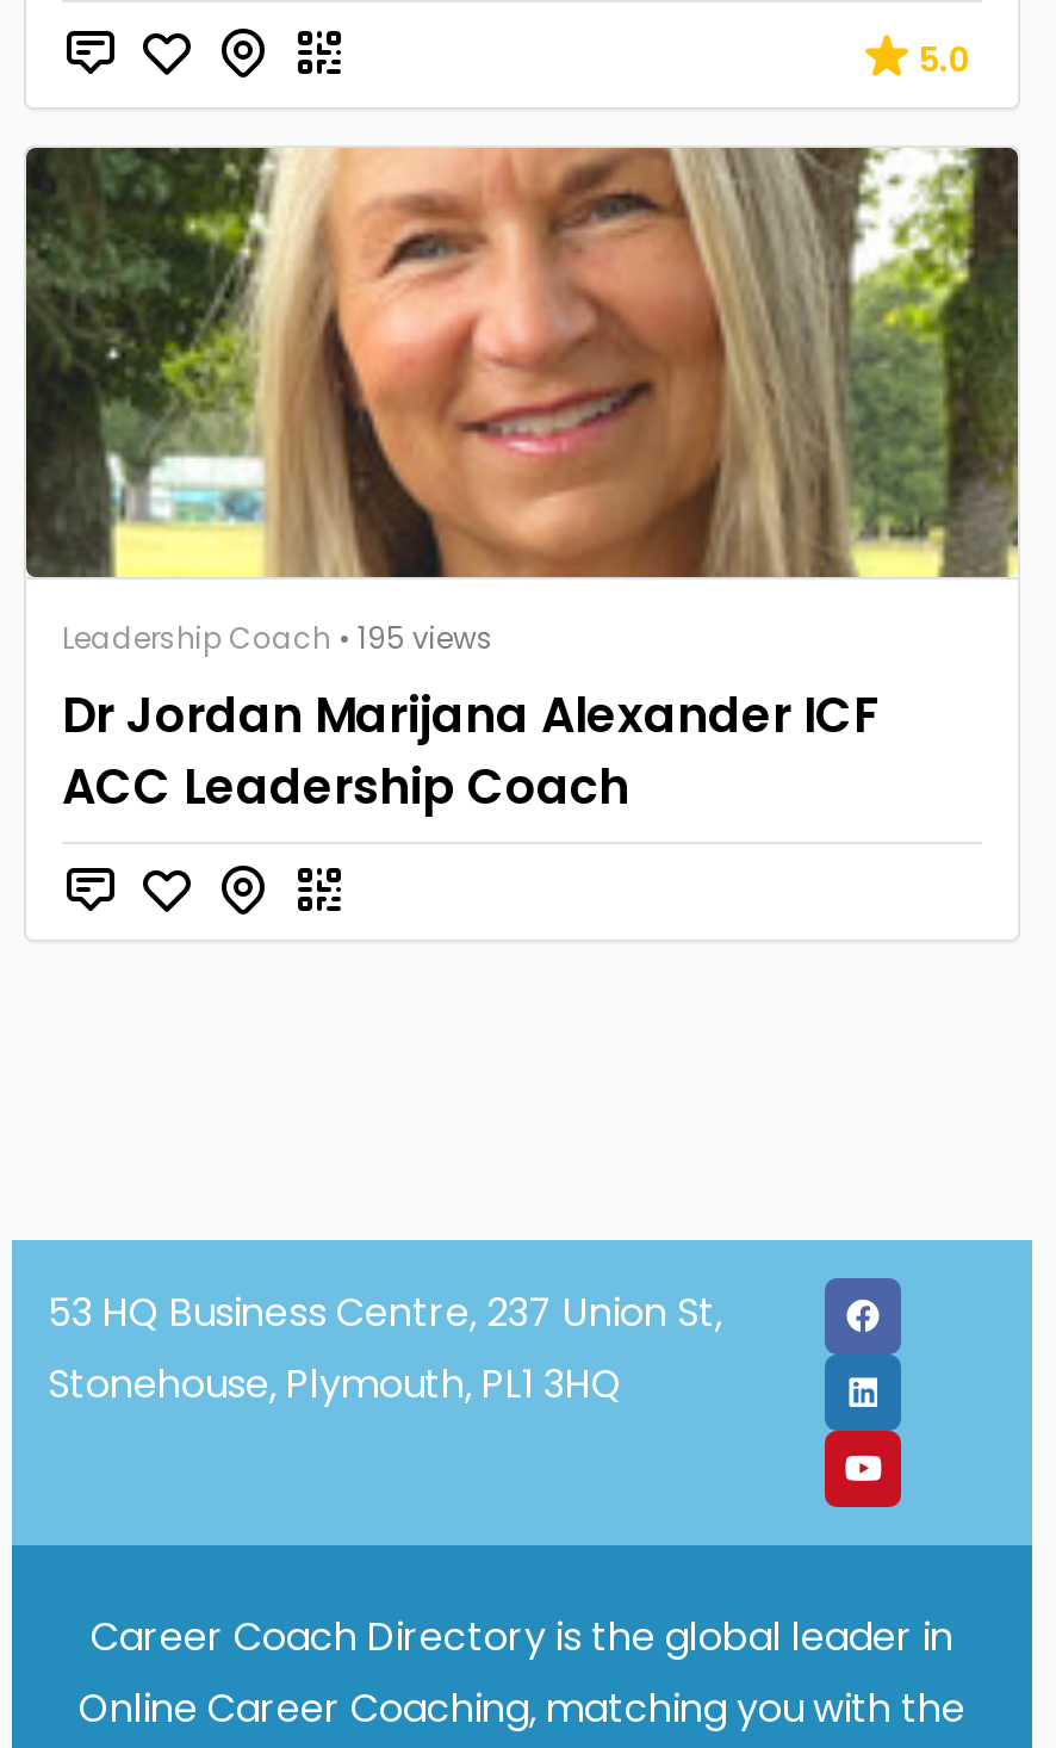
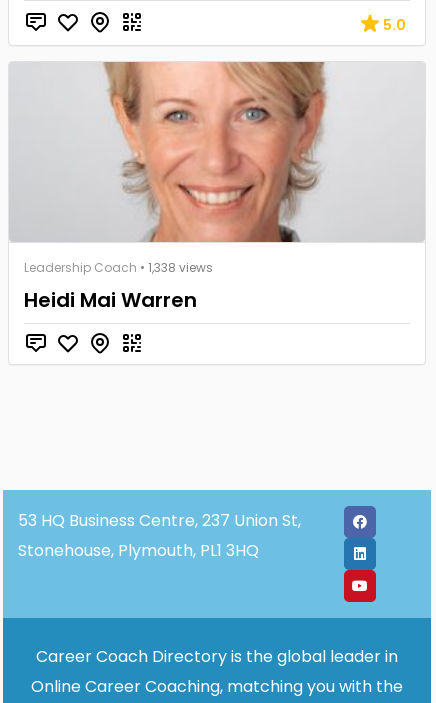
[24,145,1020,820] [image] | Leadership Coach • 195 views | Dr Jordan Marijana Alexander ICF | ACC Leadership Coach -> [9,62,425,314] [image] | Leadership Coach • 1,338 views | Heidi Mai Warren

